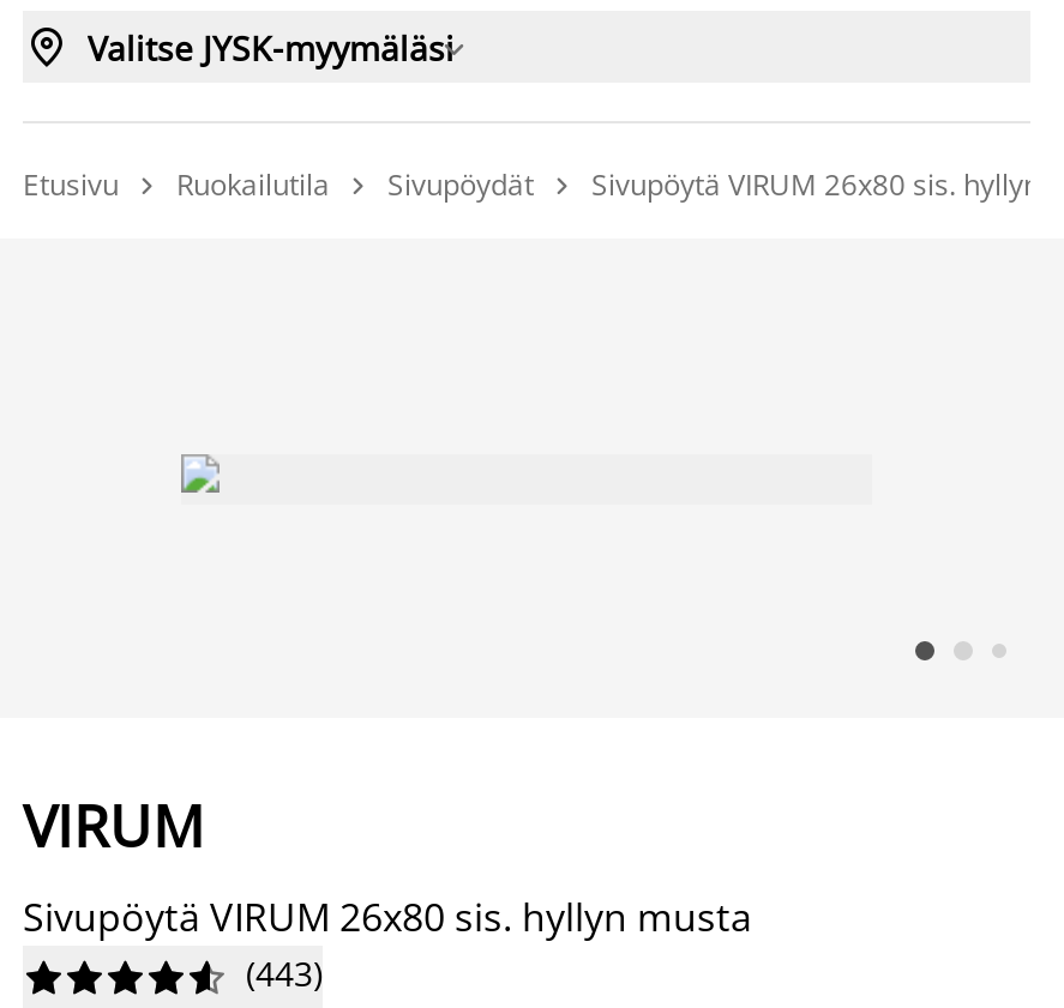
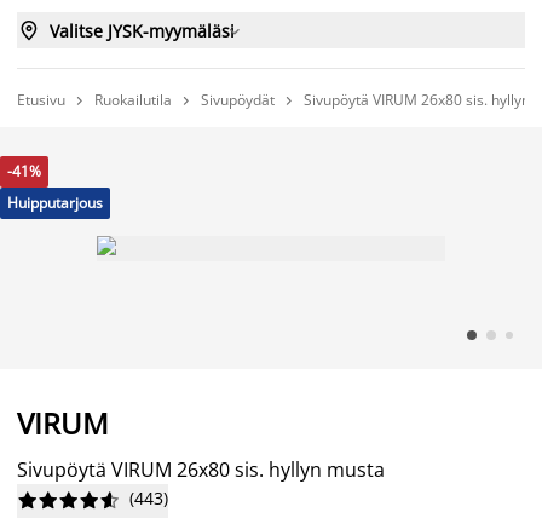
none -> [7,161,103,213] -41% | Huipputarjous

